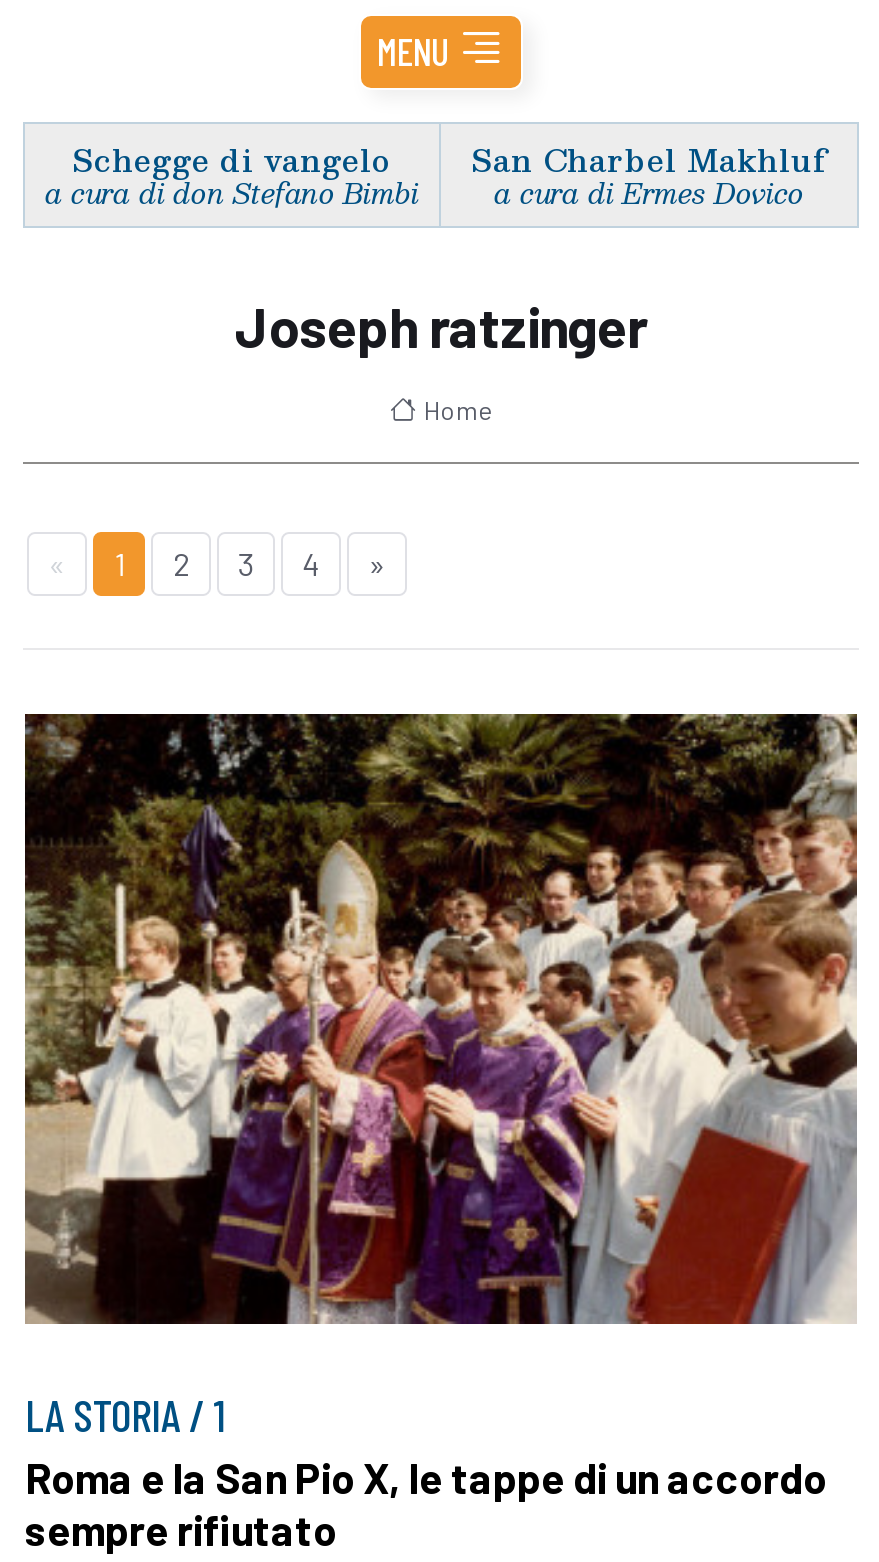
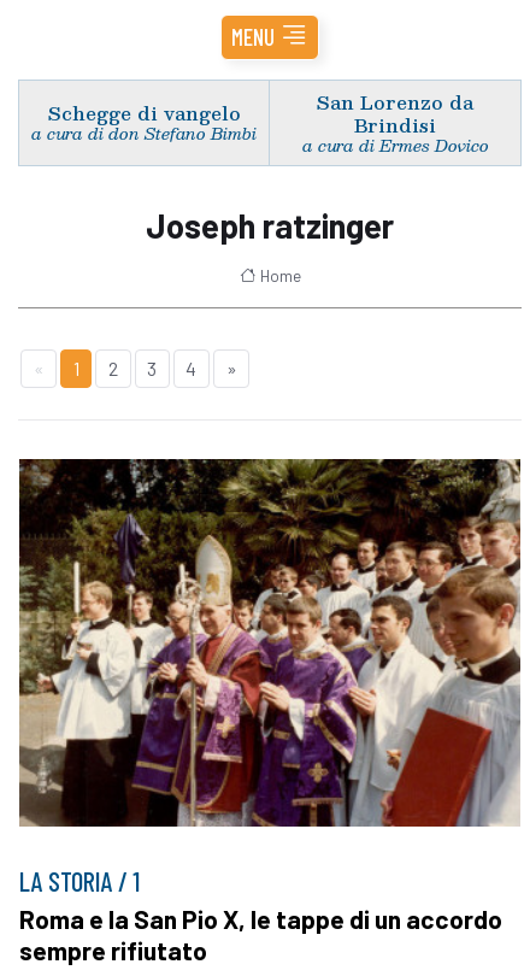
[471,133,827,183] San Charbel Makhluf -> [317,86,473,139] San Lorenzo da | Brindisi

